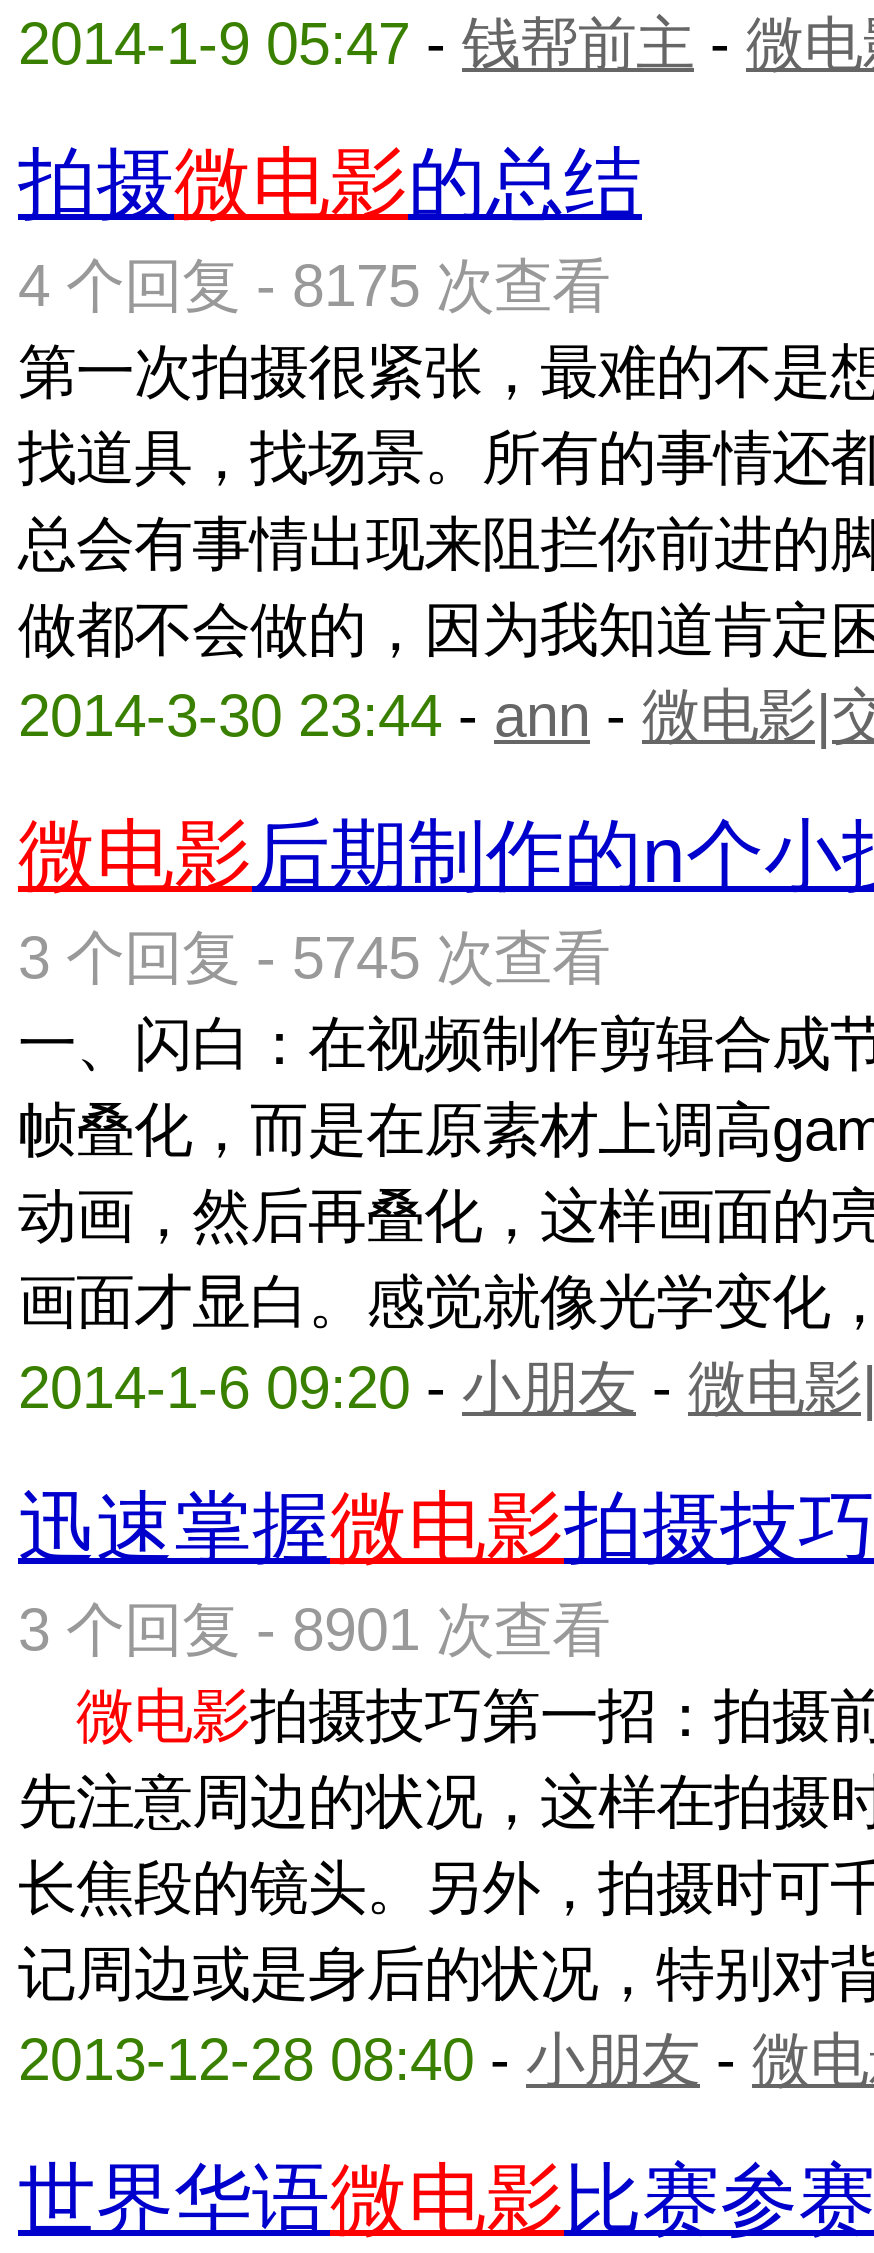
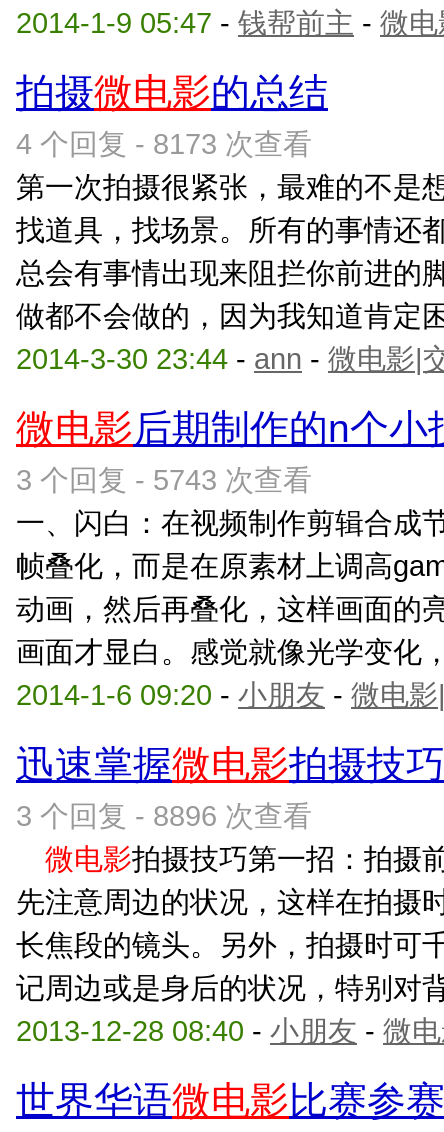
[18,252,610,318] 4 个回复 - 8175 次查看 -> [16,127,312,160] 4 个回复 - 8173 次查看
[18,924,610,990] 3 个回复 - 5745 次查看 -> [16,463,312,496] 3 个回复 - 5743 次查看
[18,1596,610,1662] 3 个回复 - 8901 次查看 -> [16,799,312,832] 3 个回复 - 8896 次查看

